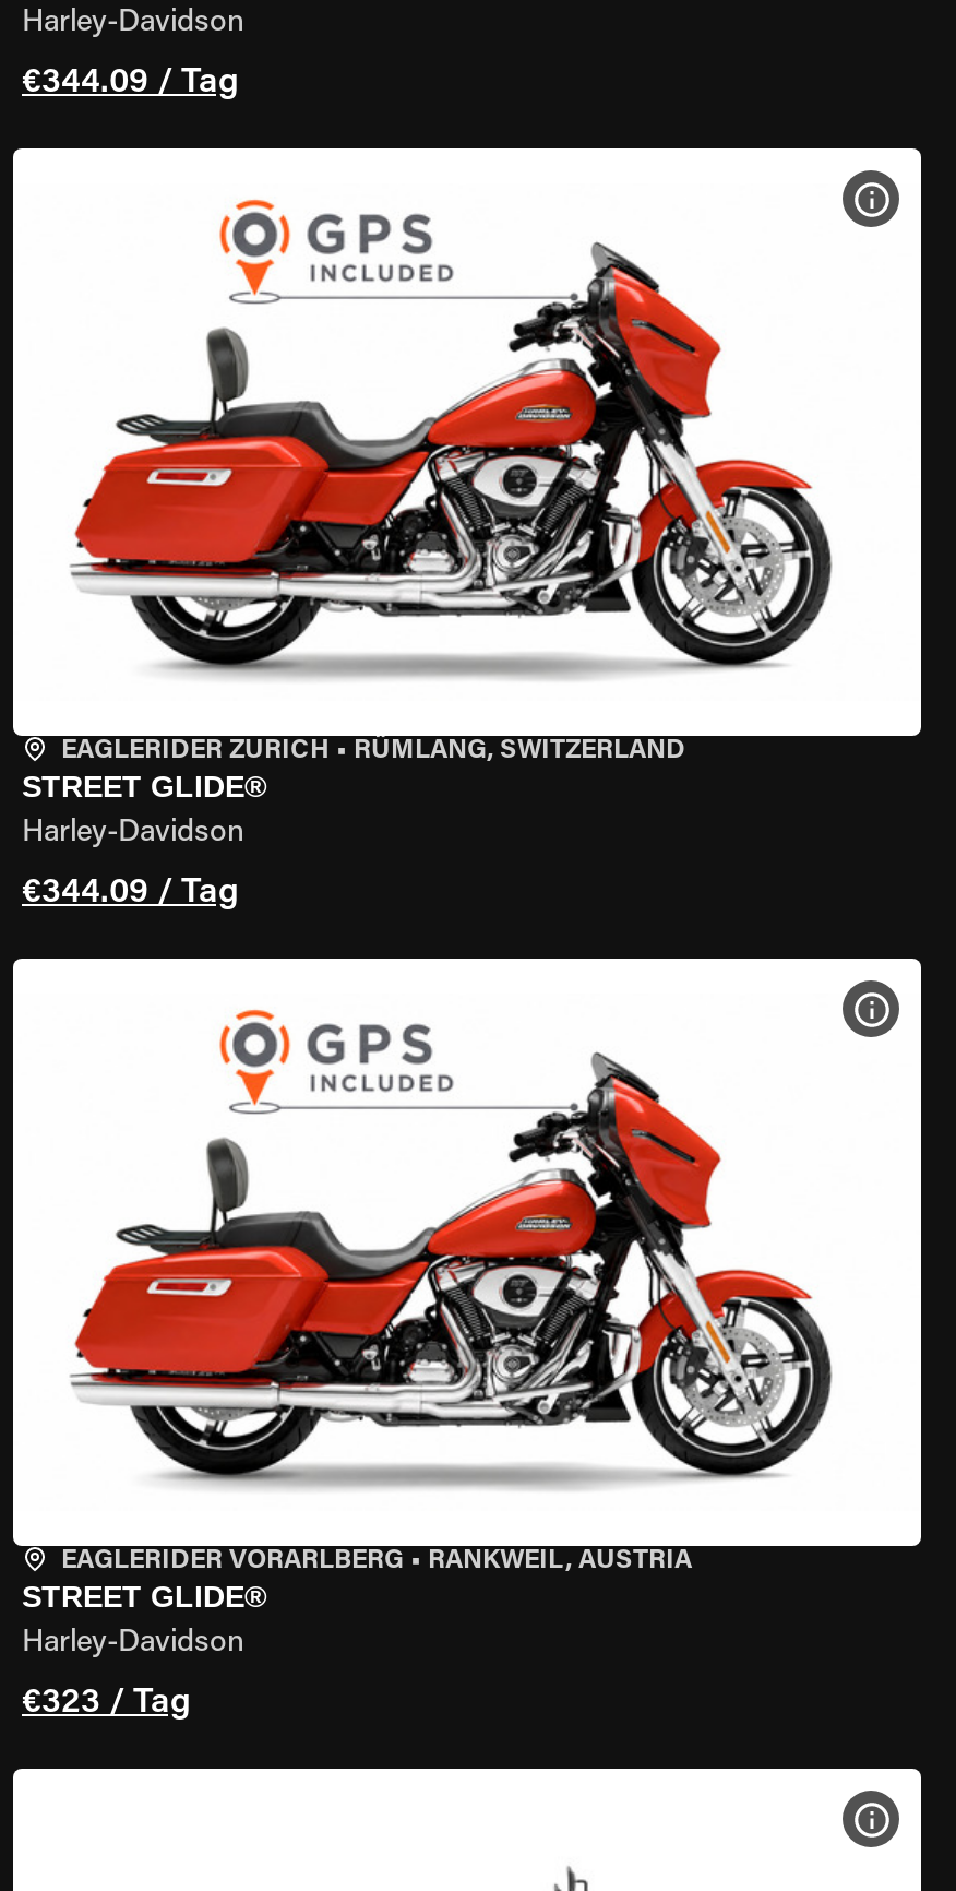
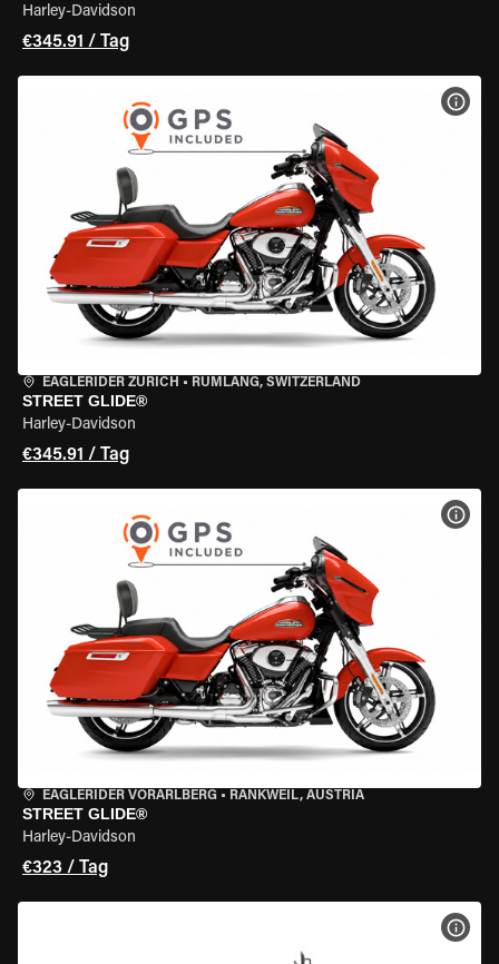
[22,66,238,100] €344.09 / Tag -> [22,33,129,51] €345.91 / Tag
[22,876,238,911] €344.09 / Tag -> [22,446,129,464] €345.91 / Tag

